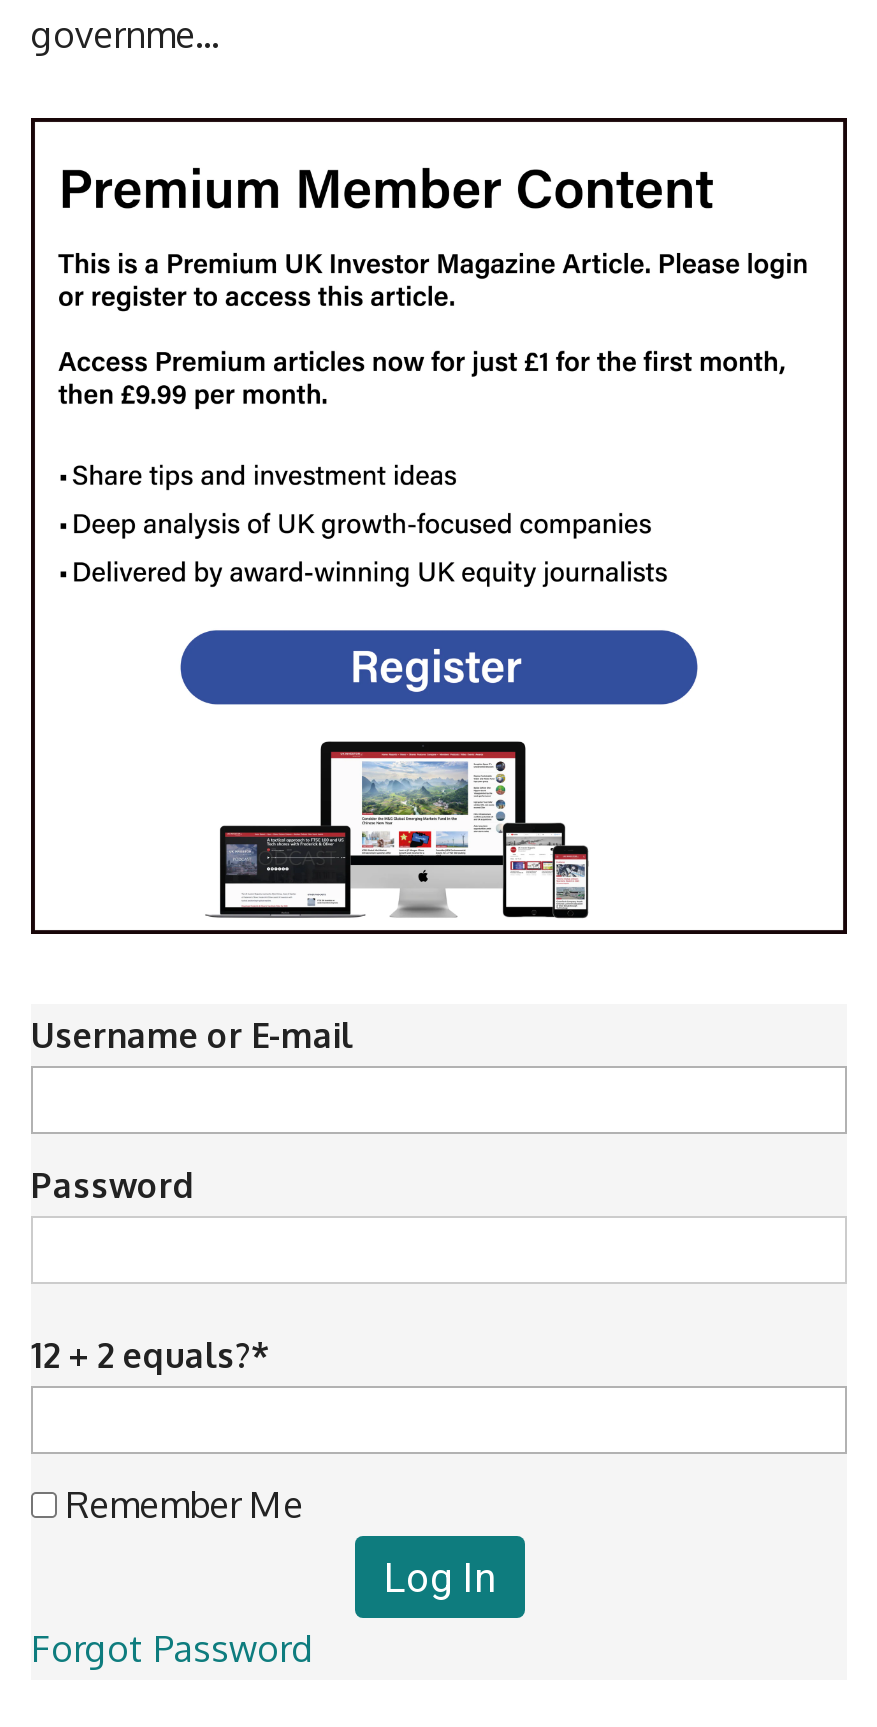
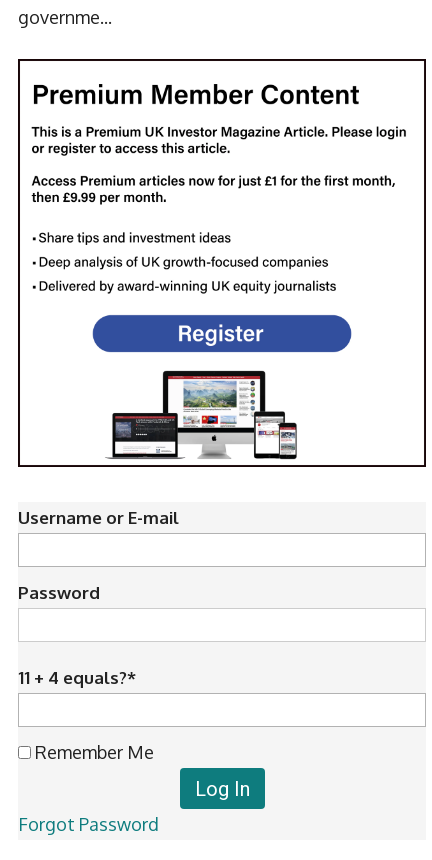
[31,1333,269,1375] 12 + 2 equals?* -> [18,667,136,688] 11 + 4 equals?*

